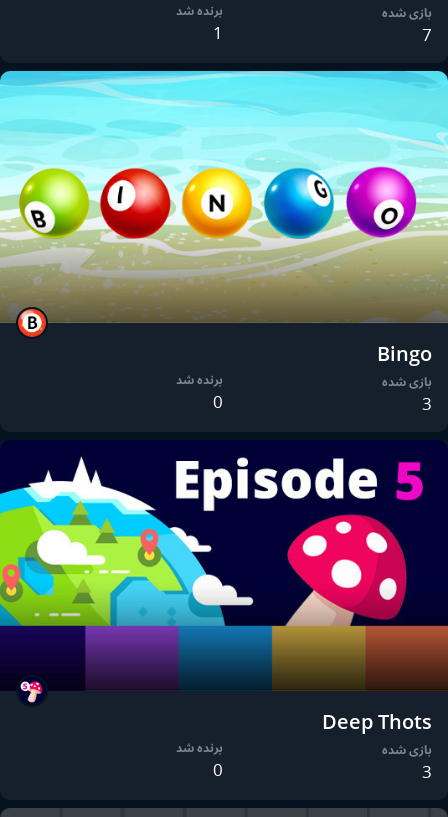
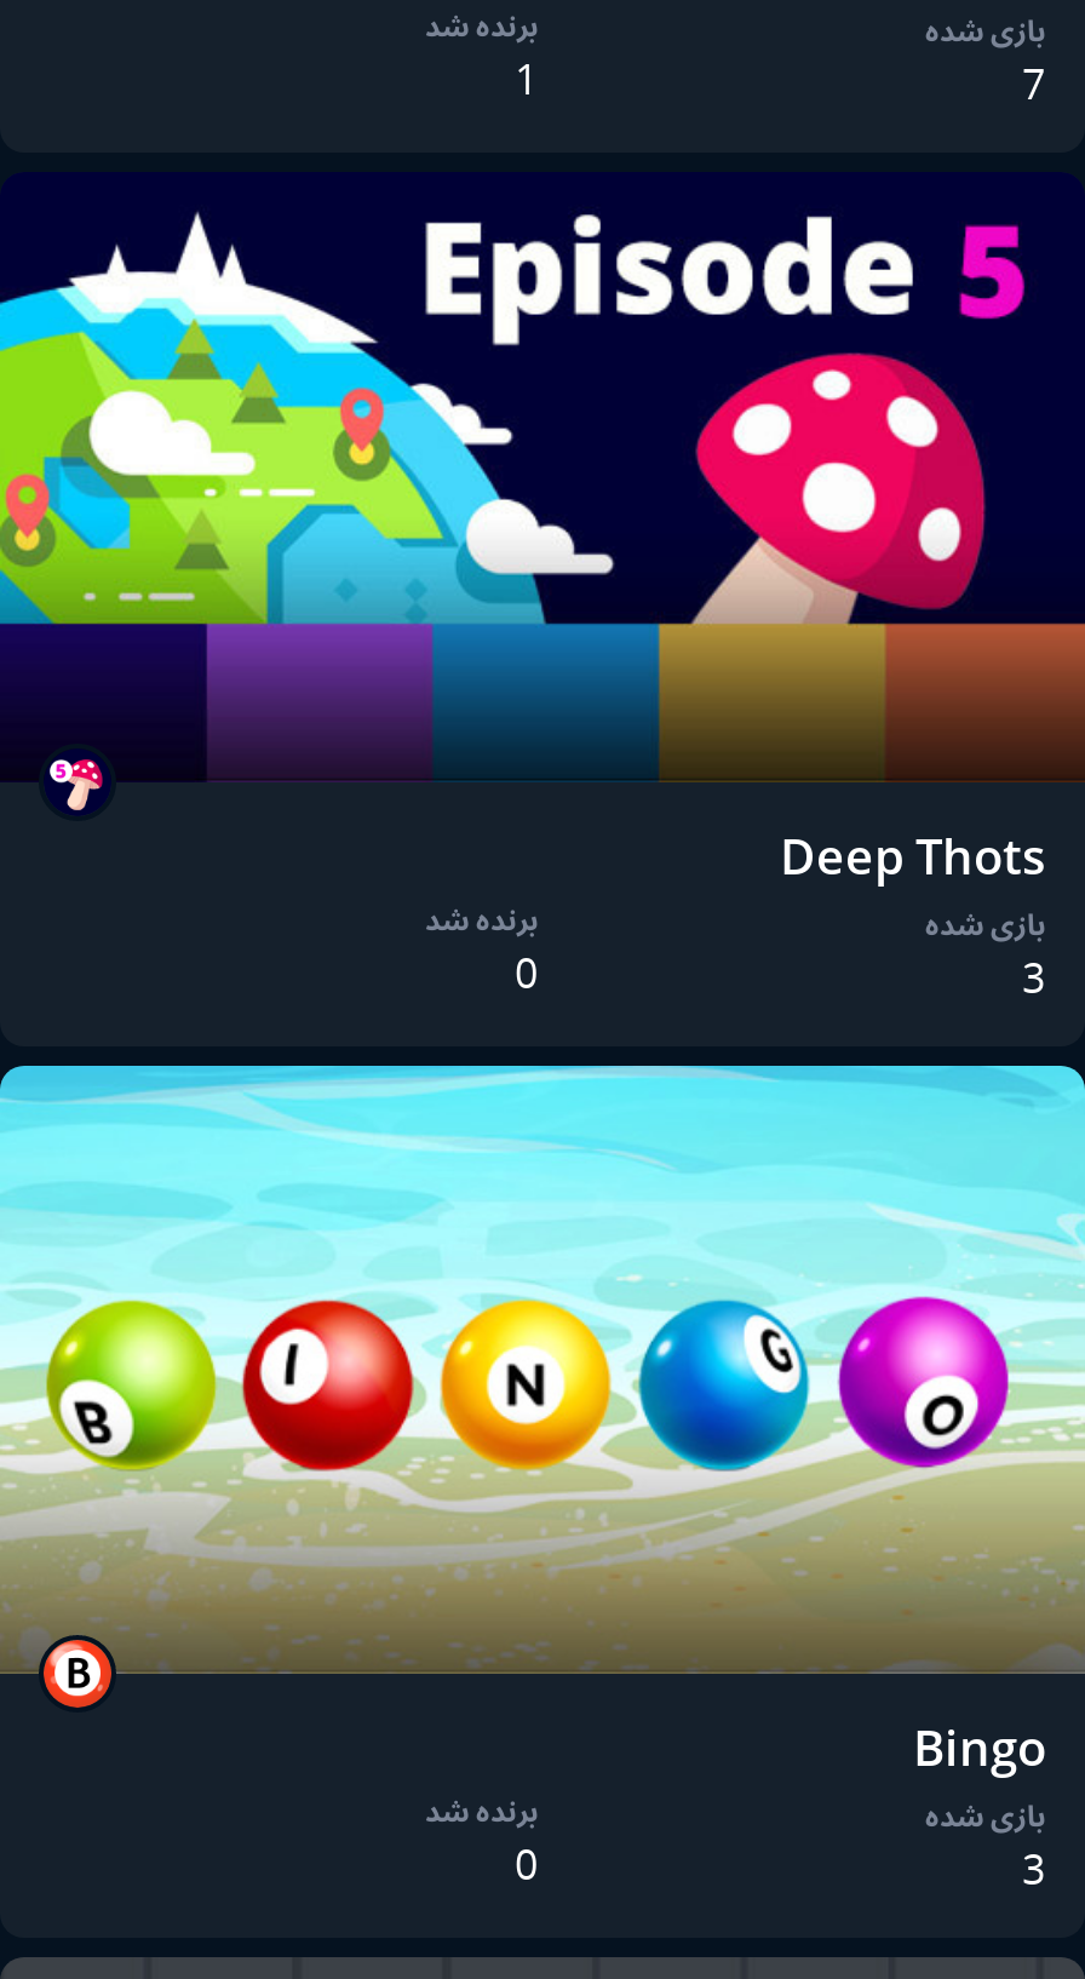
moved [3,70,445,367] -> [7,1063,1078,1780]: [image] | Bingo
moved [3,440,445,735] -> [7,172,1078,888]: [image] | Deep Thots

